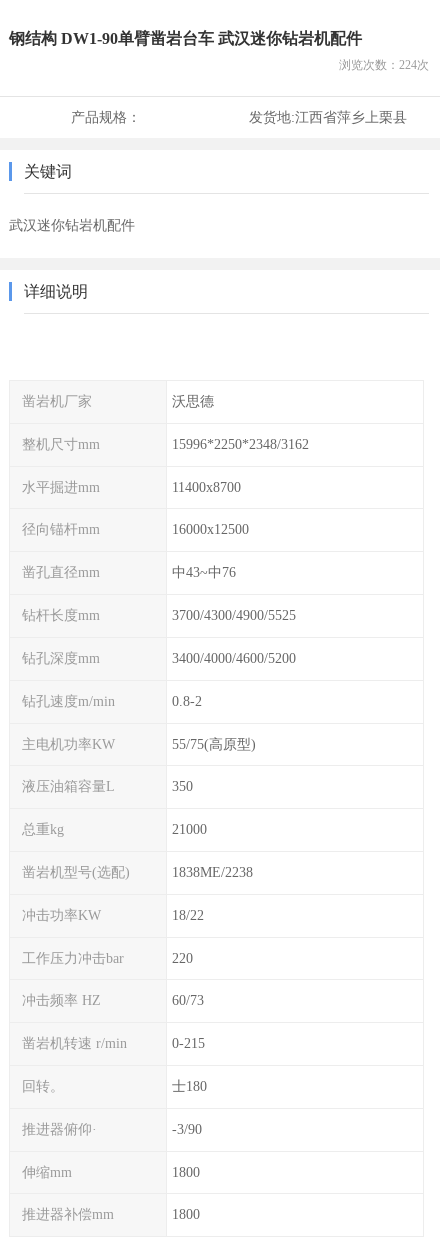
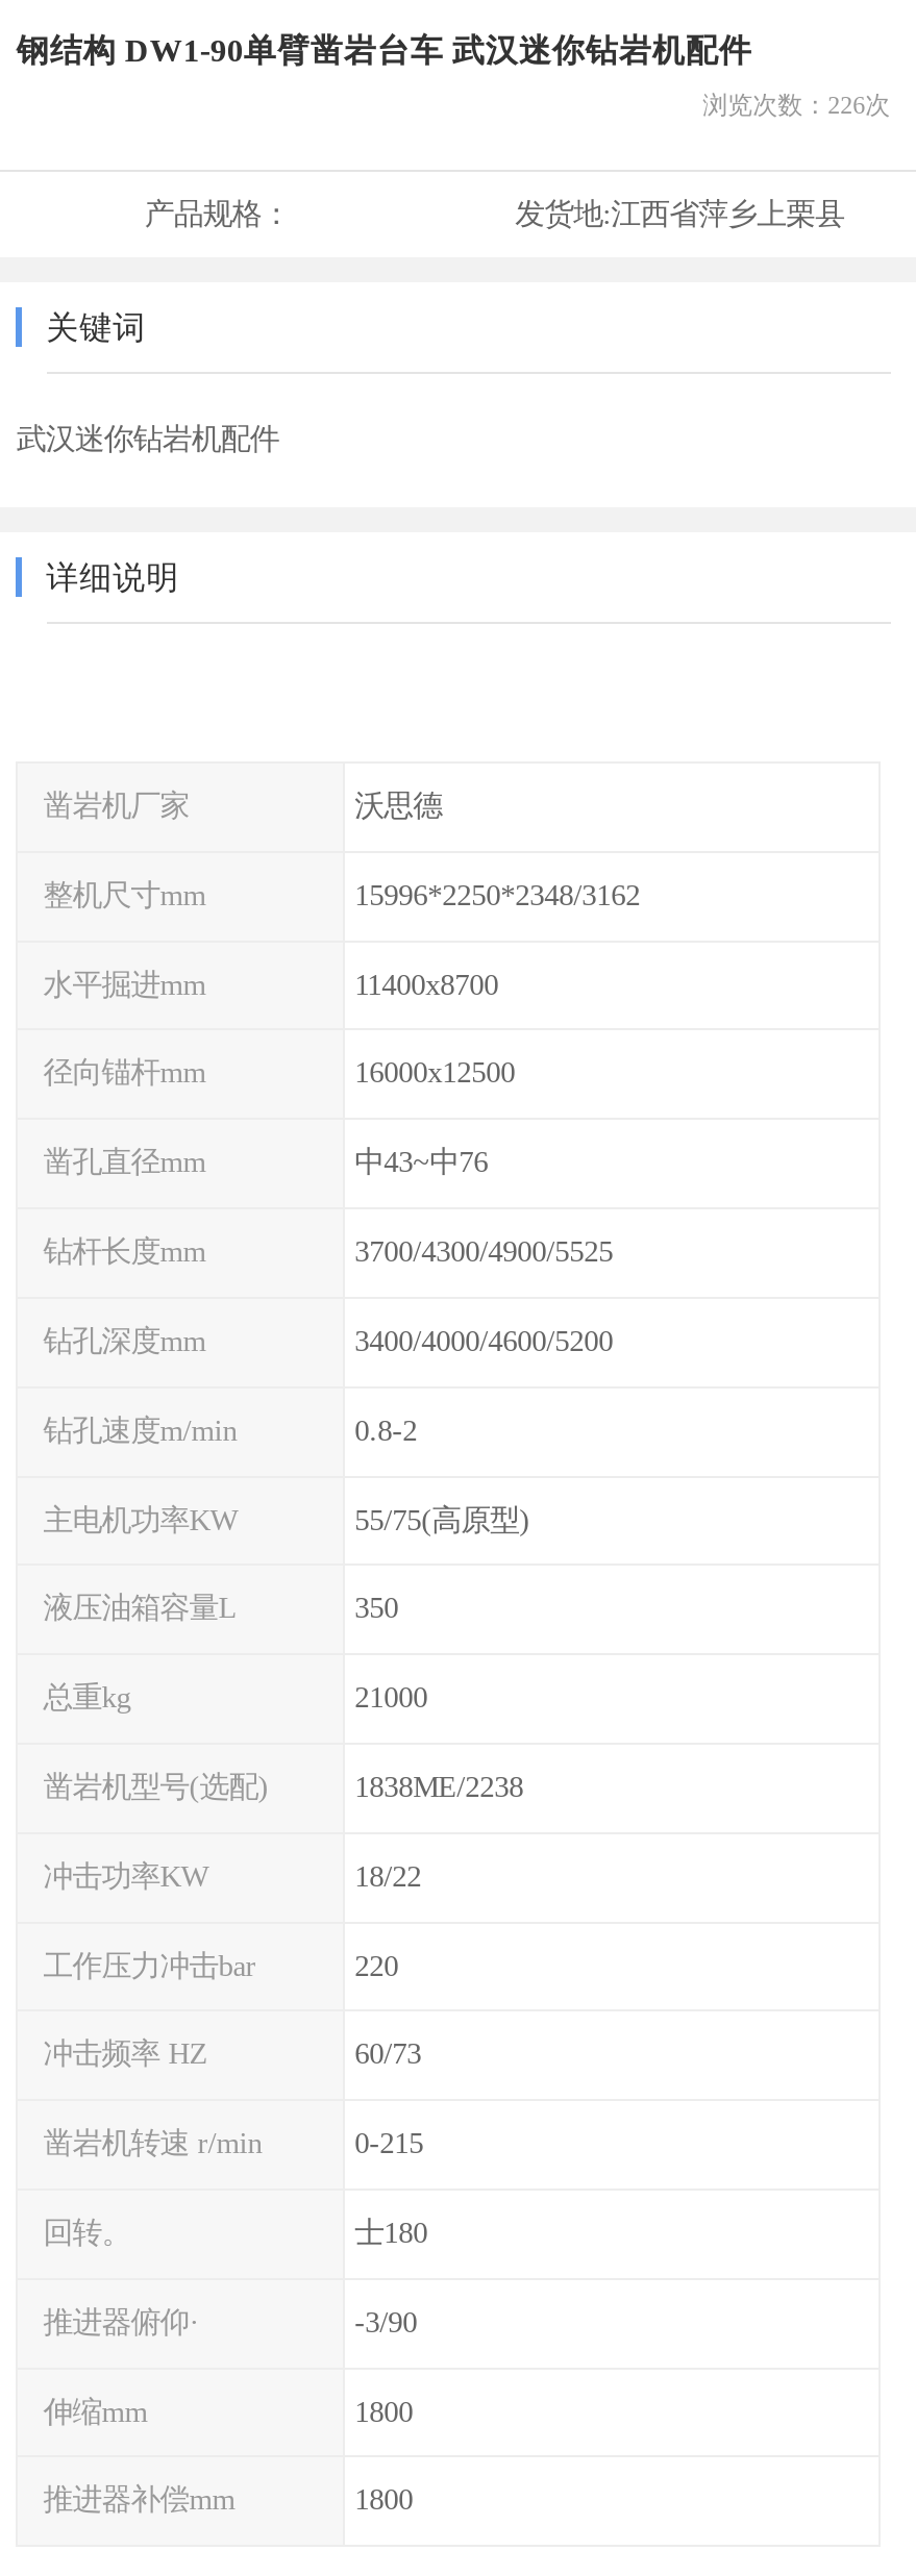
[339,58,429,72] 浏览次数：224次 -> [703,91,890,120] 浏览次数：226次

